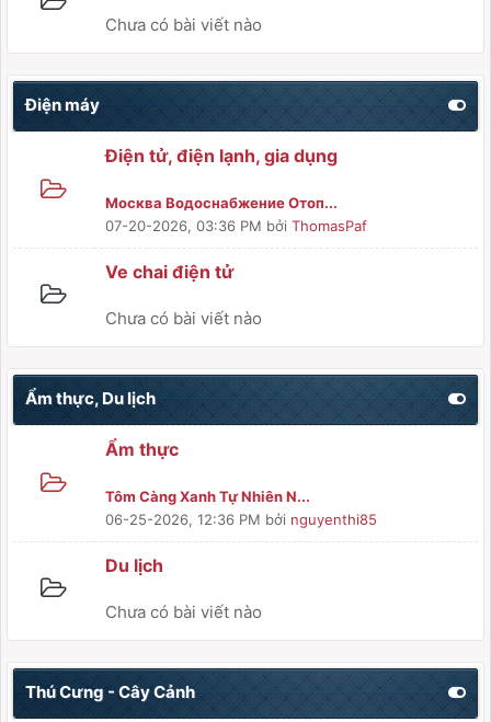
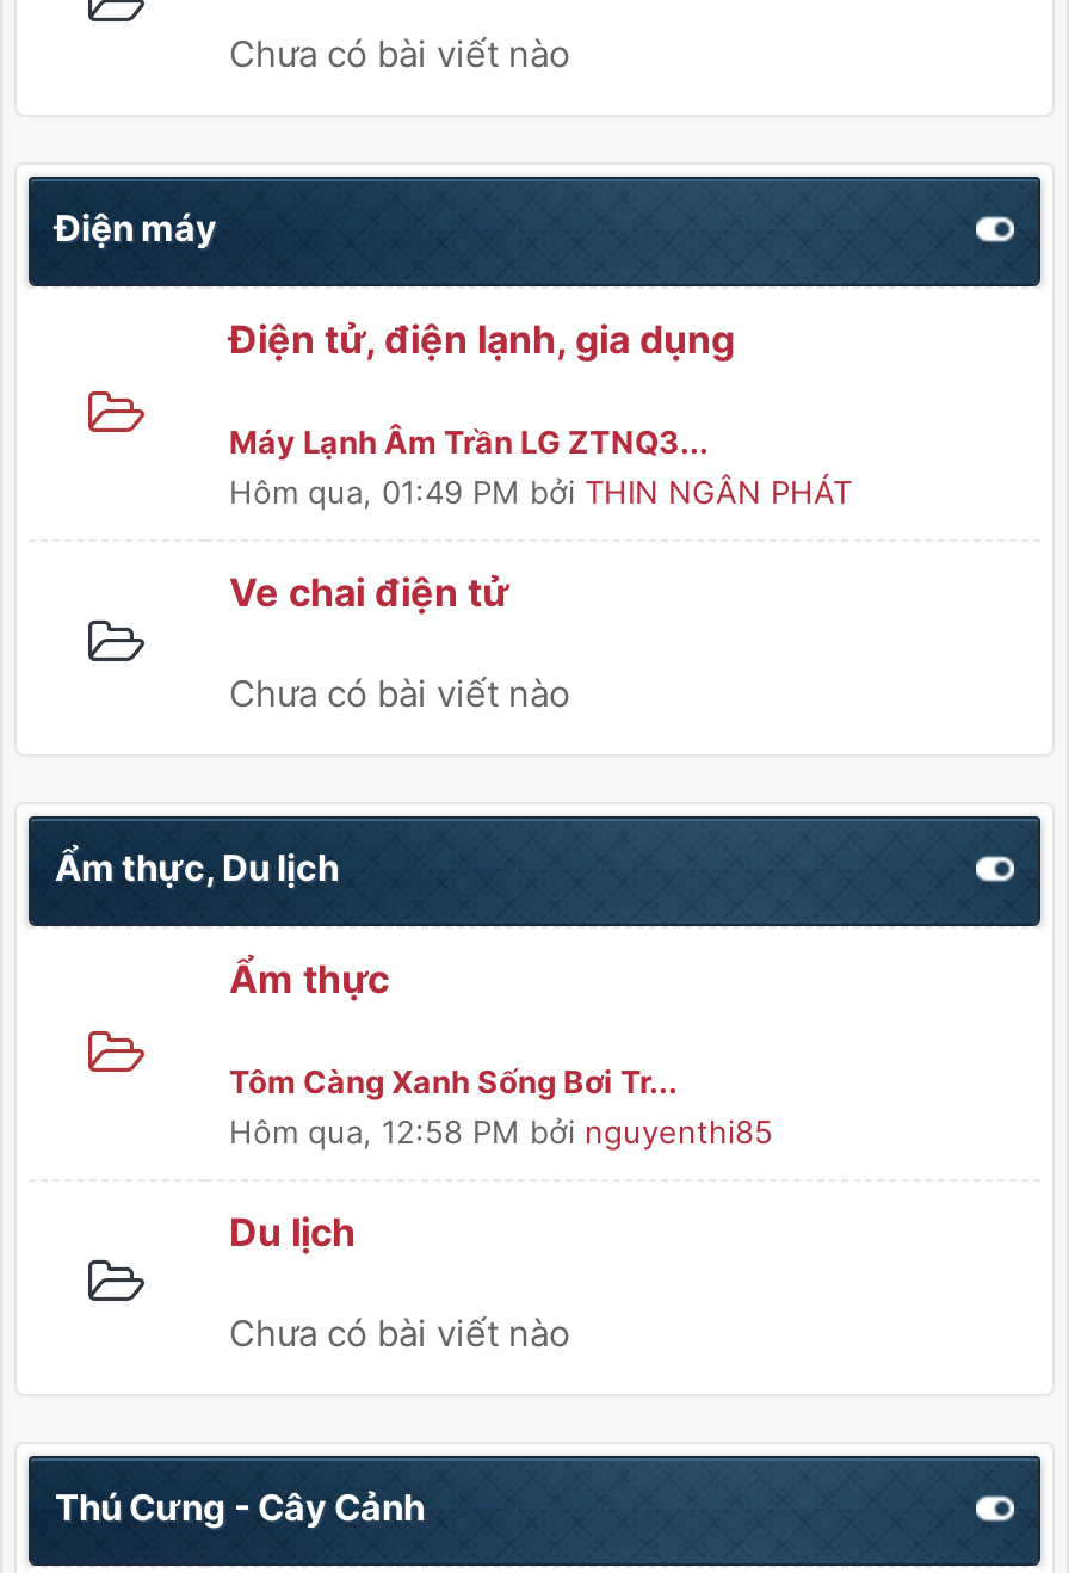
[105,194,367,234] Москва Водоснабжение Отоп... | 07-20-2026, 03:36 PM bởi ThomasPaf -> [229,422,852,511] Máy Lạnh Âm Trần LG ZTNQ3... | Hôm qua, 01:49 PM bởi THIN NGÂN PHÁT
[105,488,377,528] Tôm Càng Xanh Tự Nhiên N... | 06-25-2026, 12:36 PM bởi nguyenthi85 -> [229,1062,773,1151] Tôm Càng Xanh Sống Bơi Tr... | Hôm qua, 12:58 PM bởi nguyenthi85

